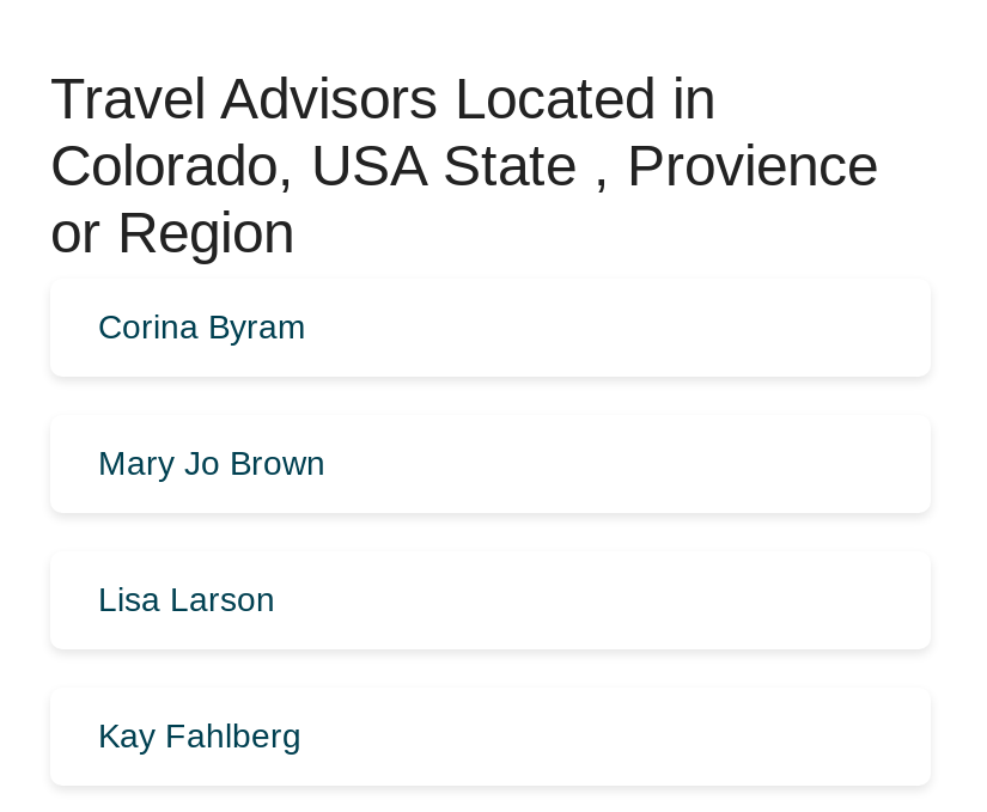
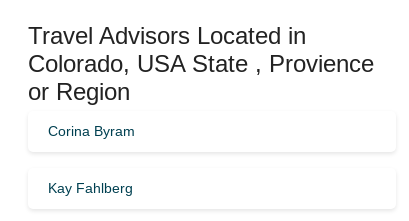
[98,443,325,481] Mary Jo Brown -> none
[98,580,275,618] Lisa Larson -> none

